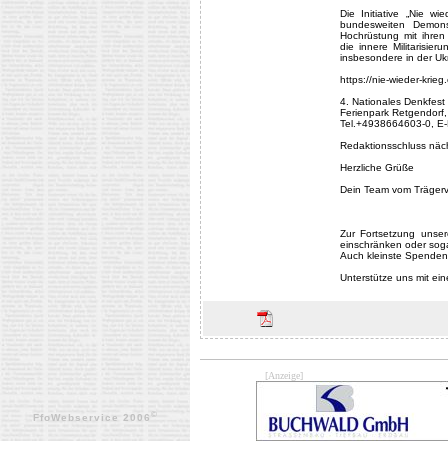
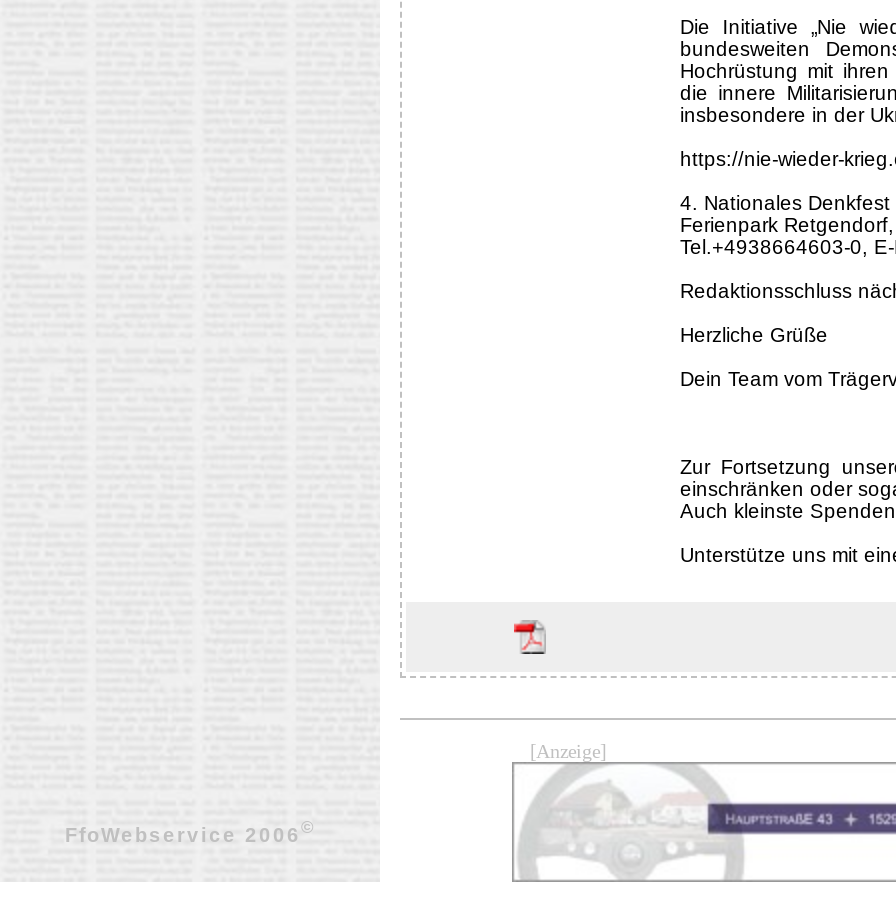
[258,382,445,441] [image] -> [518,766,890,882] [image]

